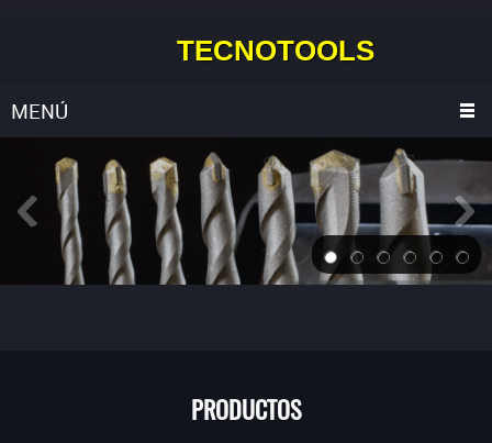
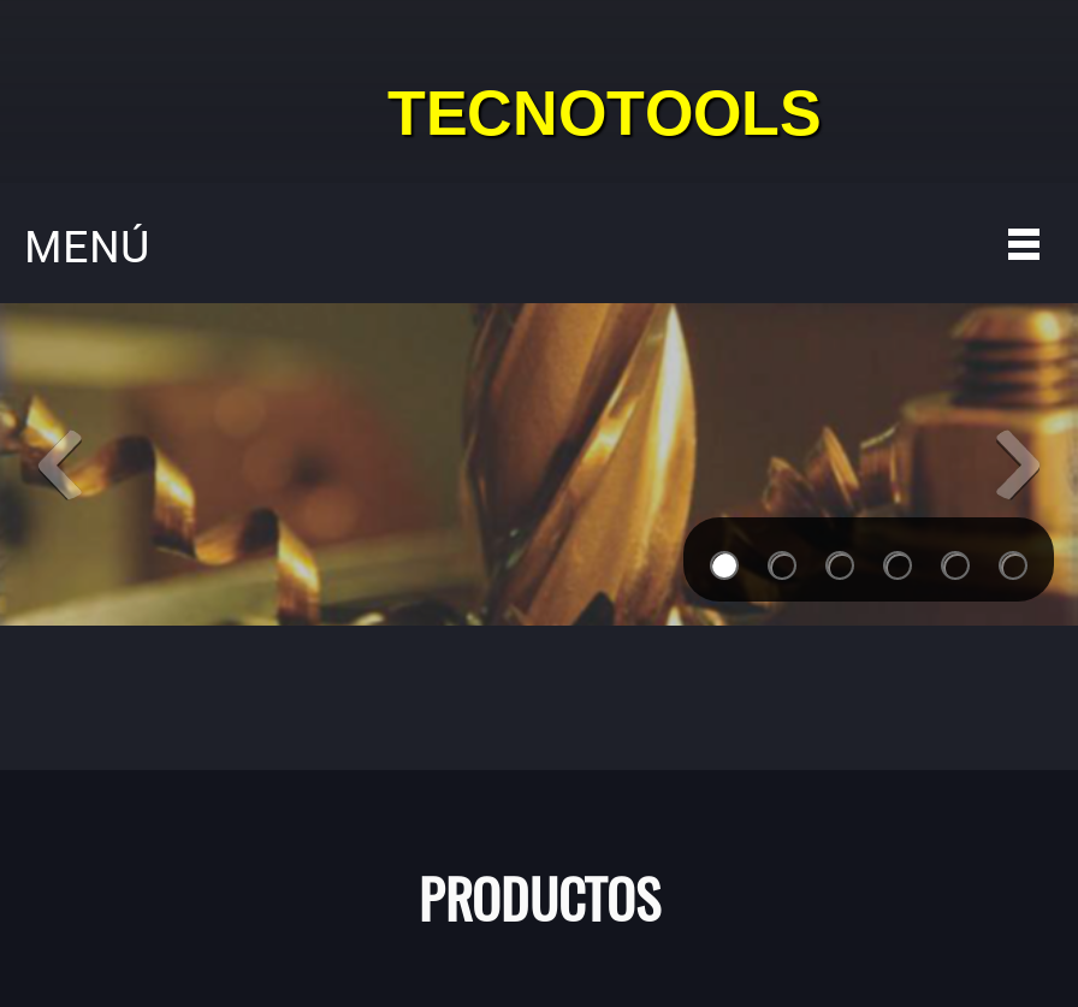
[3,137,489,286] [image] -> [7,301,1071,628] [image]

